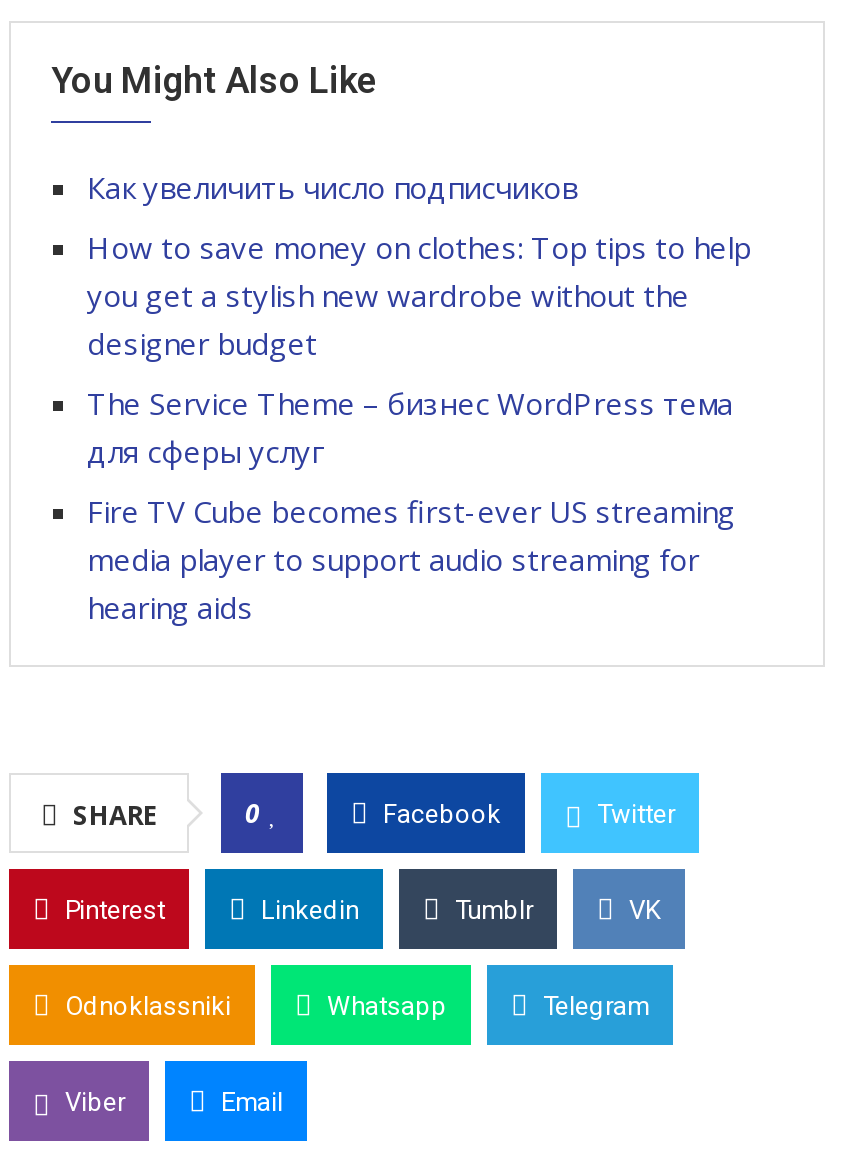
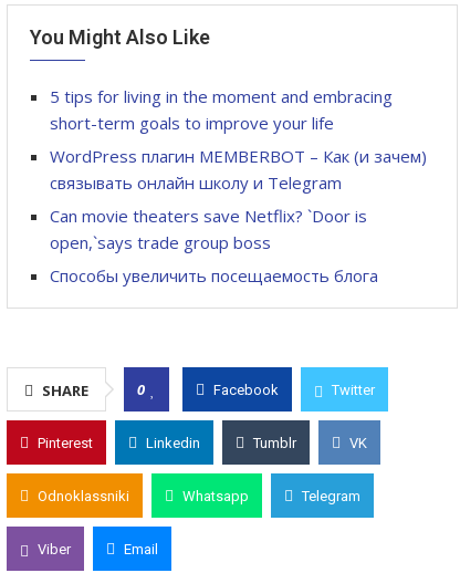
[87,168,577,208] Как увеличить число подписчиков -> [50,86,393,134] 5 tips for living in the moment and embracing | short-term goals to improve your life
[87,228,751,364] How to save money on clothes: Top tips to help | you get a stylish new wardrobe without the | designer budget -> [50,145,427,194] WordPress плагин MEMBERBOT – Как (и зачем) | связывать онлайн школу и Telegram
[87,384,733,472] The Service Theme – бизнес WordPress тема | для сферы услуг -> [50,205,367,254] Can movie theaters save Netflix? `Door is | open,`says trade group boss
[87,492,735,628] Fire TV Cube becomes first-ever US streaming | media player to support audio streaming for | hearing aids -> [50,265,378,287] Способы увеличить посещаемость блога

